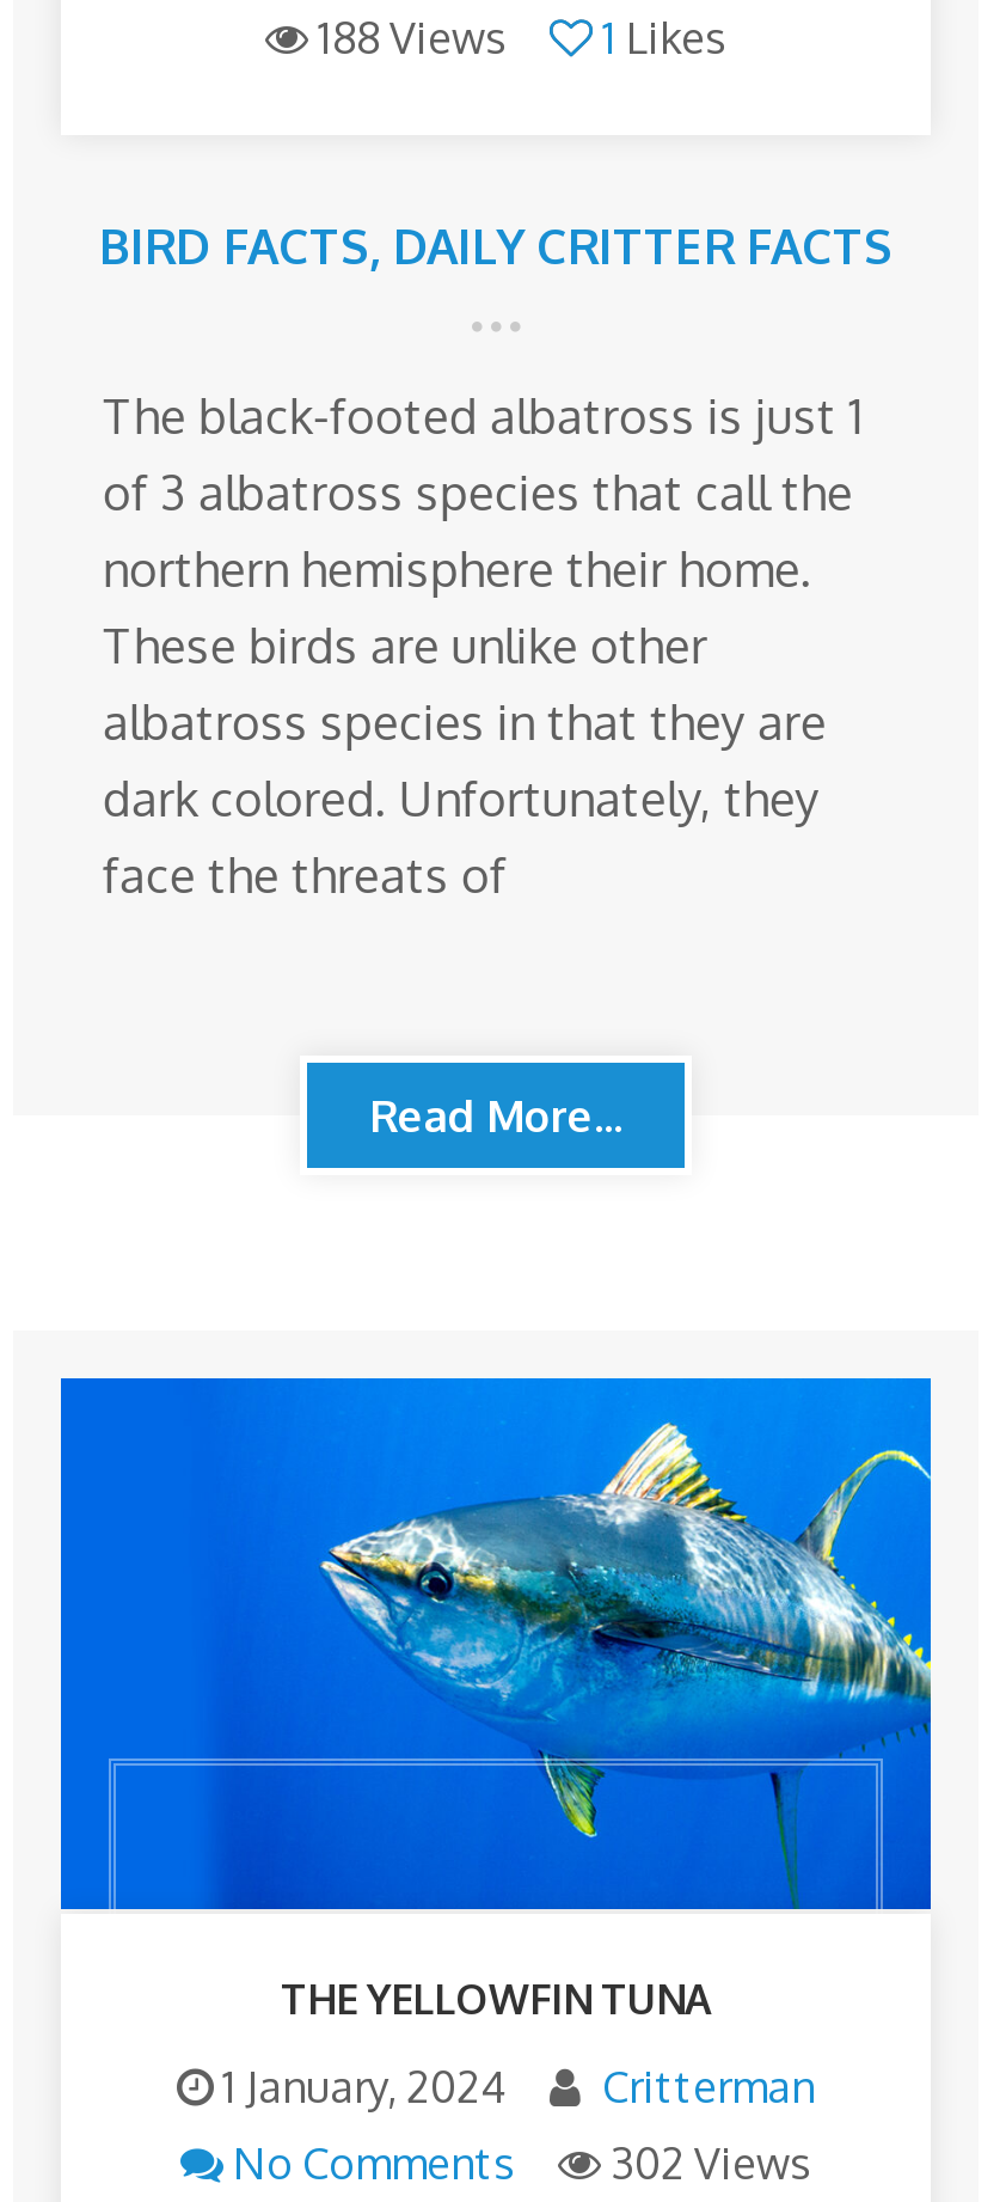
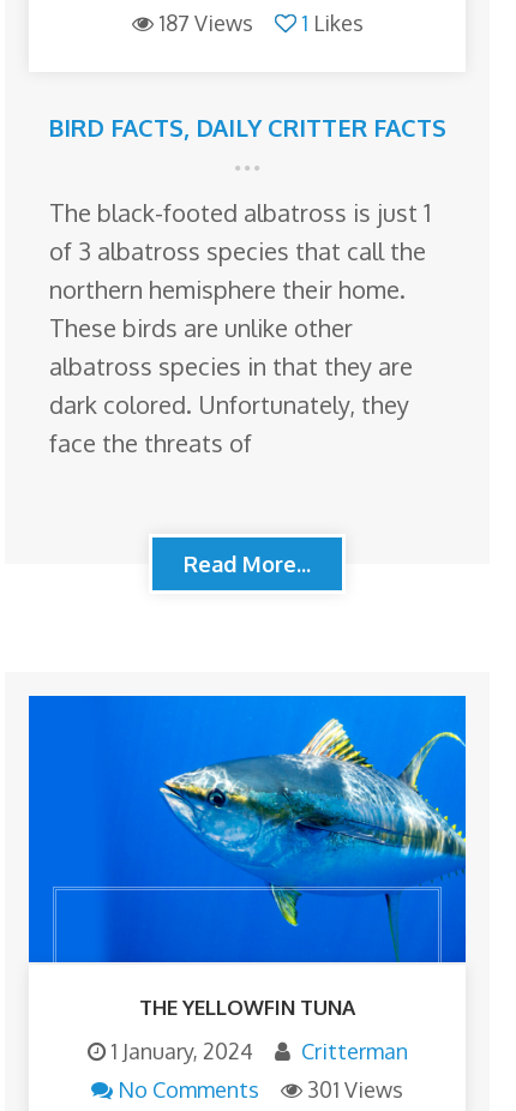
[318,10,726,63] 188 Views 1 Likes -> [158,9,363,36] 187 Views 1 Likes
[233,2136,811,2188] No Comments 302 Views -> [118,1076,403,1102] No Comments 301 Views

